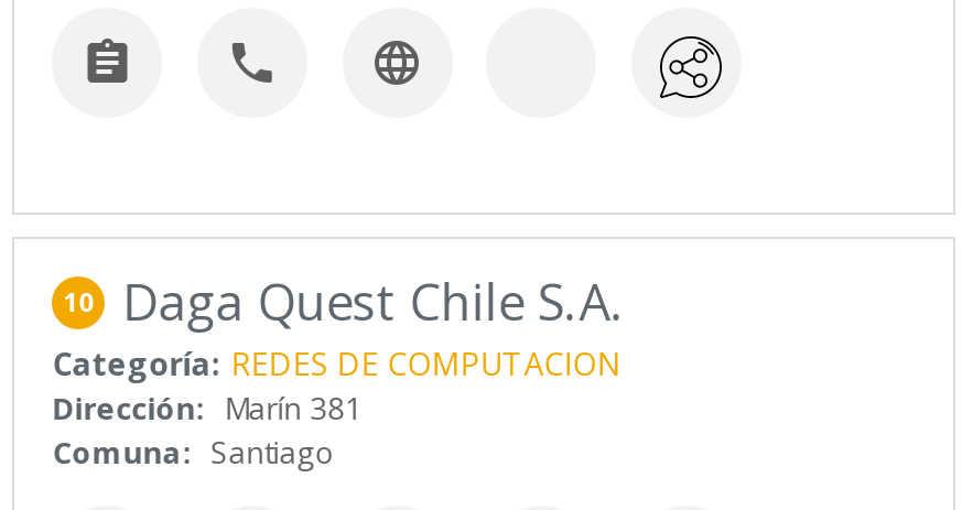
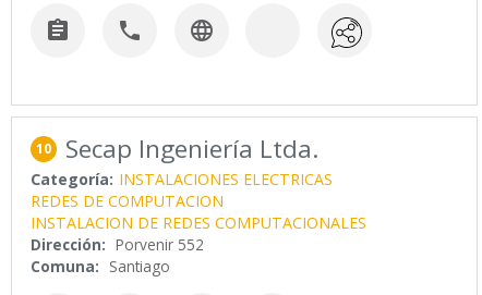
[52,268,625,428] Daga Quest Chile S.A. | Categoría: REDES DE COMPUTACION | Dirección: Marín 381 -> [31,132,367,255] Secap Ingeniería Ltda. | Categoría: INSTALACIONES ELECTRICAS | REDES DE COMPUTACION | INSTALACION DE REDES COMPUTACIONALES | Dirección: Porvenir 552

